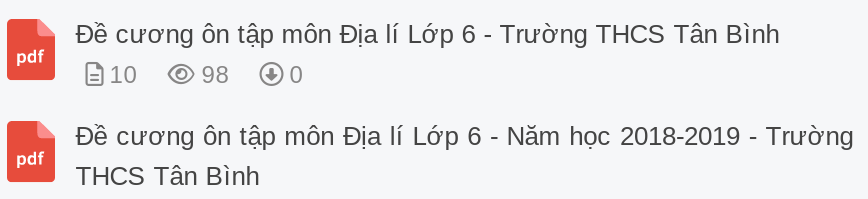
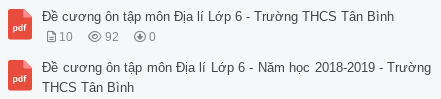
[201,61,229,89] 98 -> [105,30,119,44] 92

